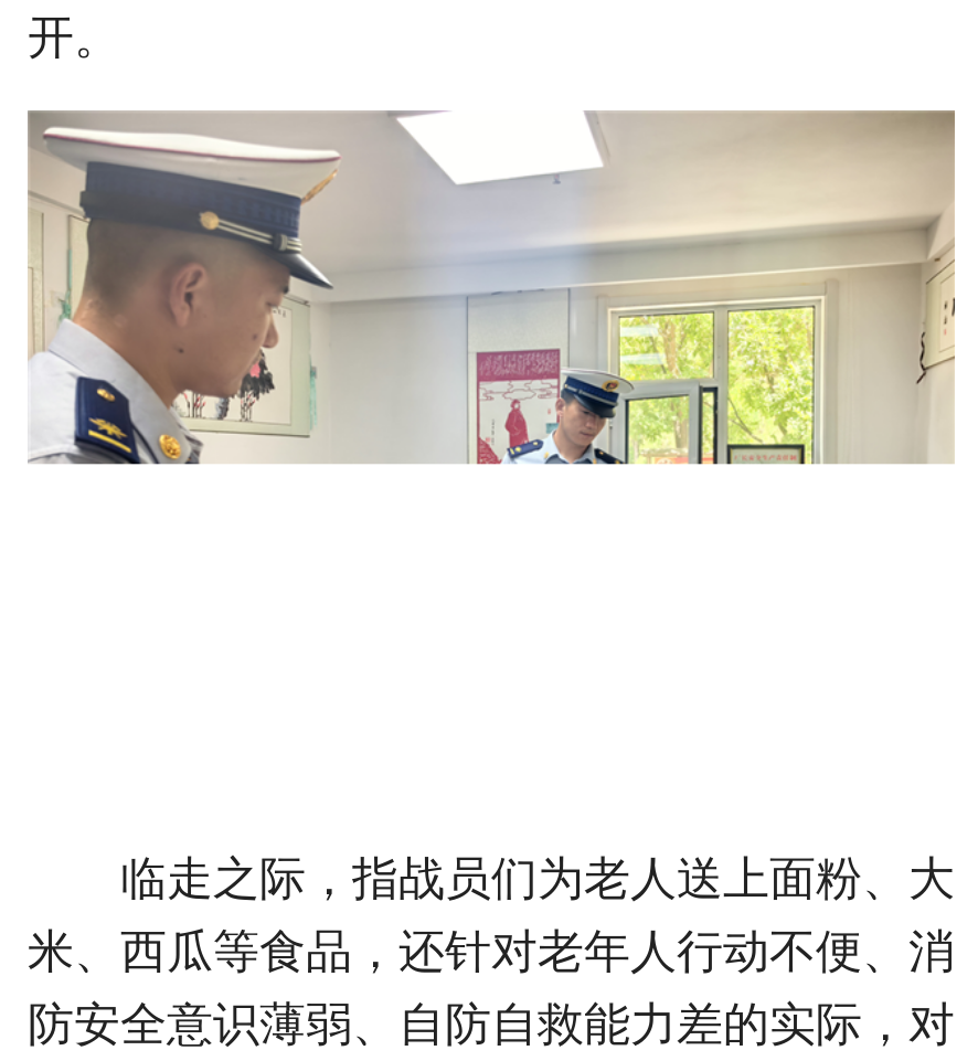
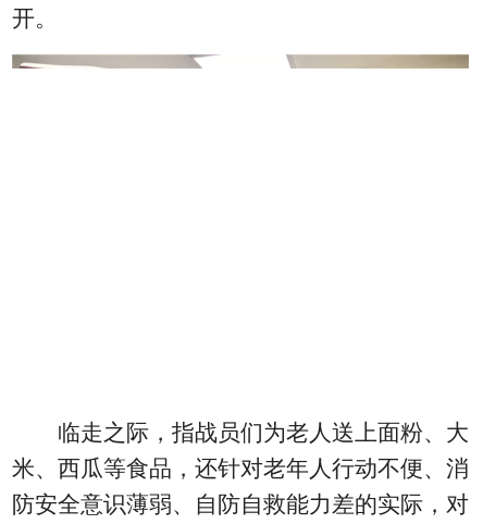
[25,137,957,468] [image] -> none

